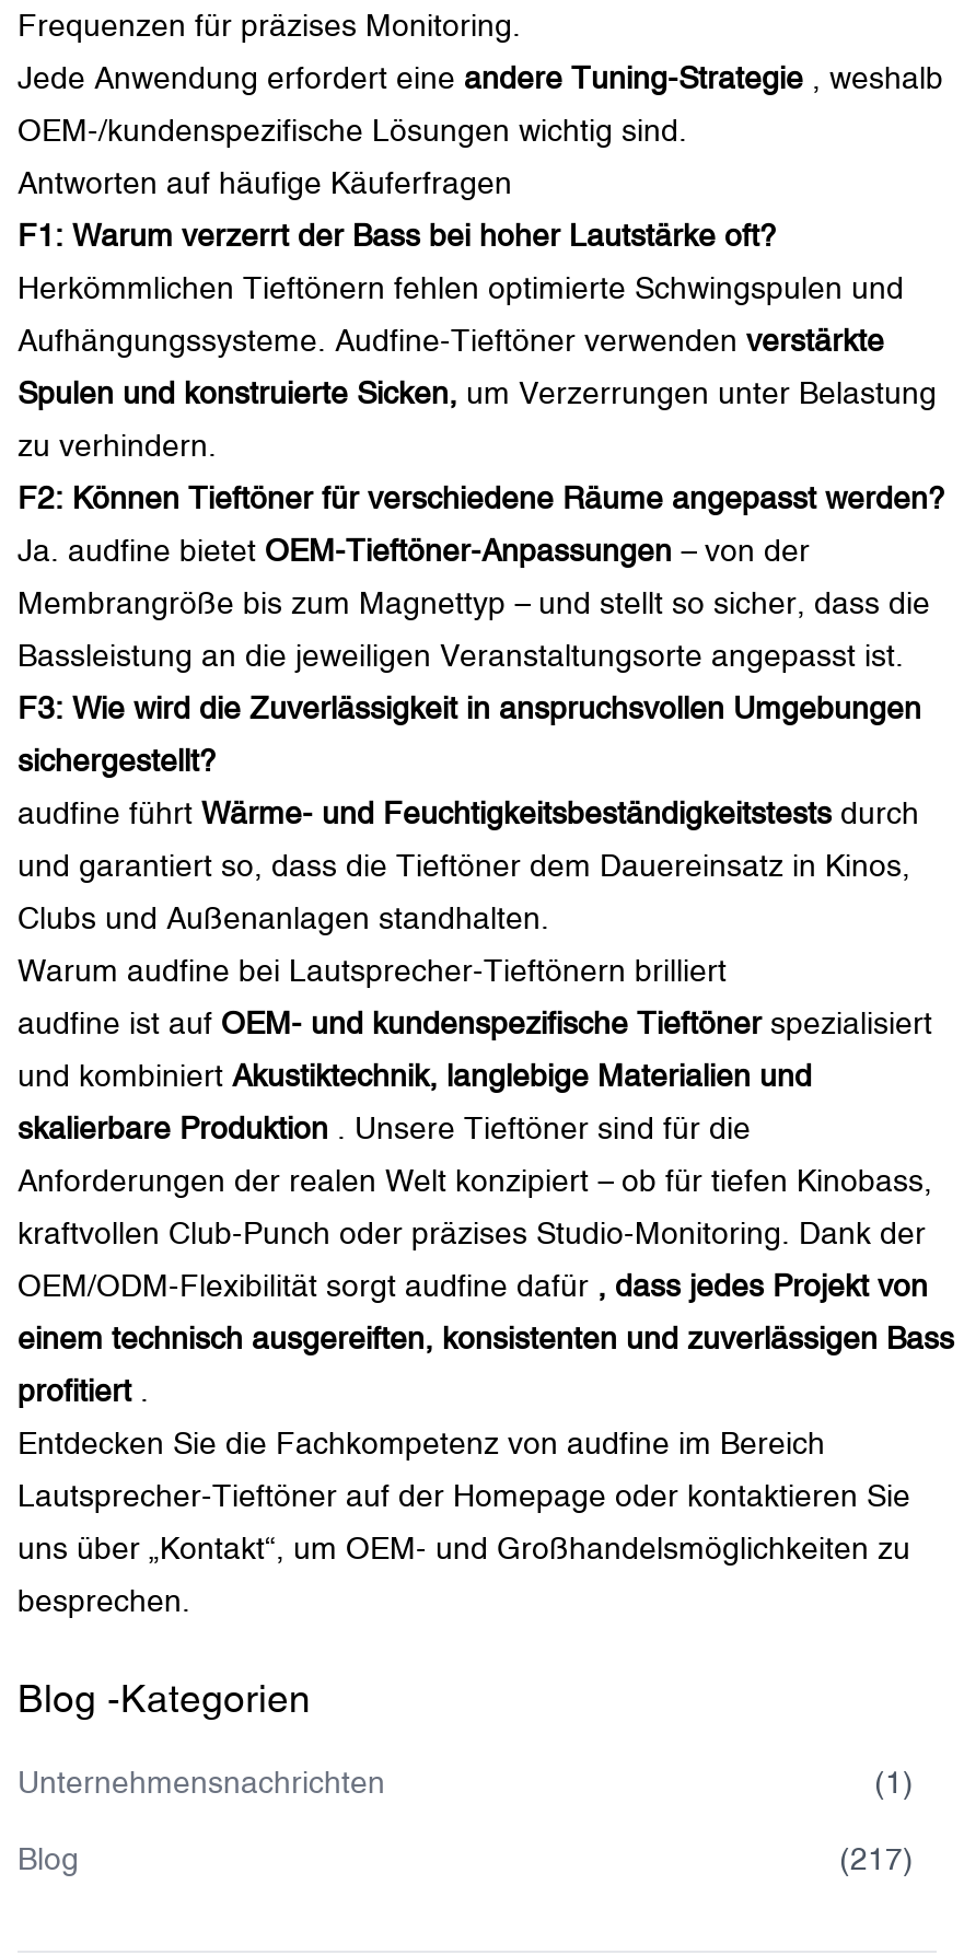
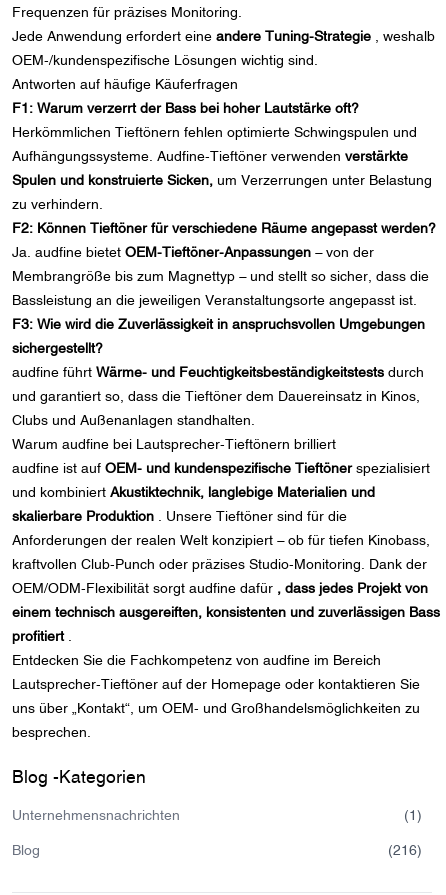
[839,1847,914,1875] (217) -> [387,844,421,857] (216)

